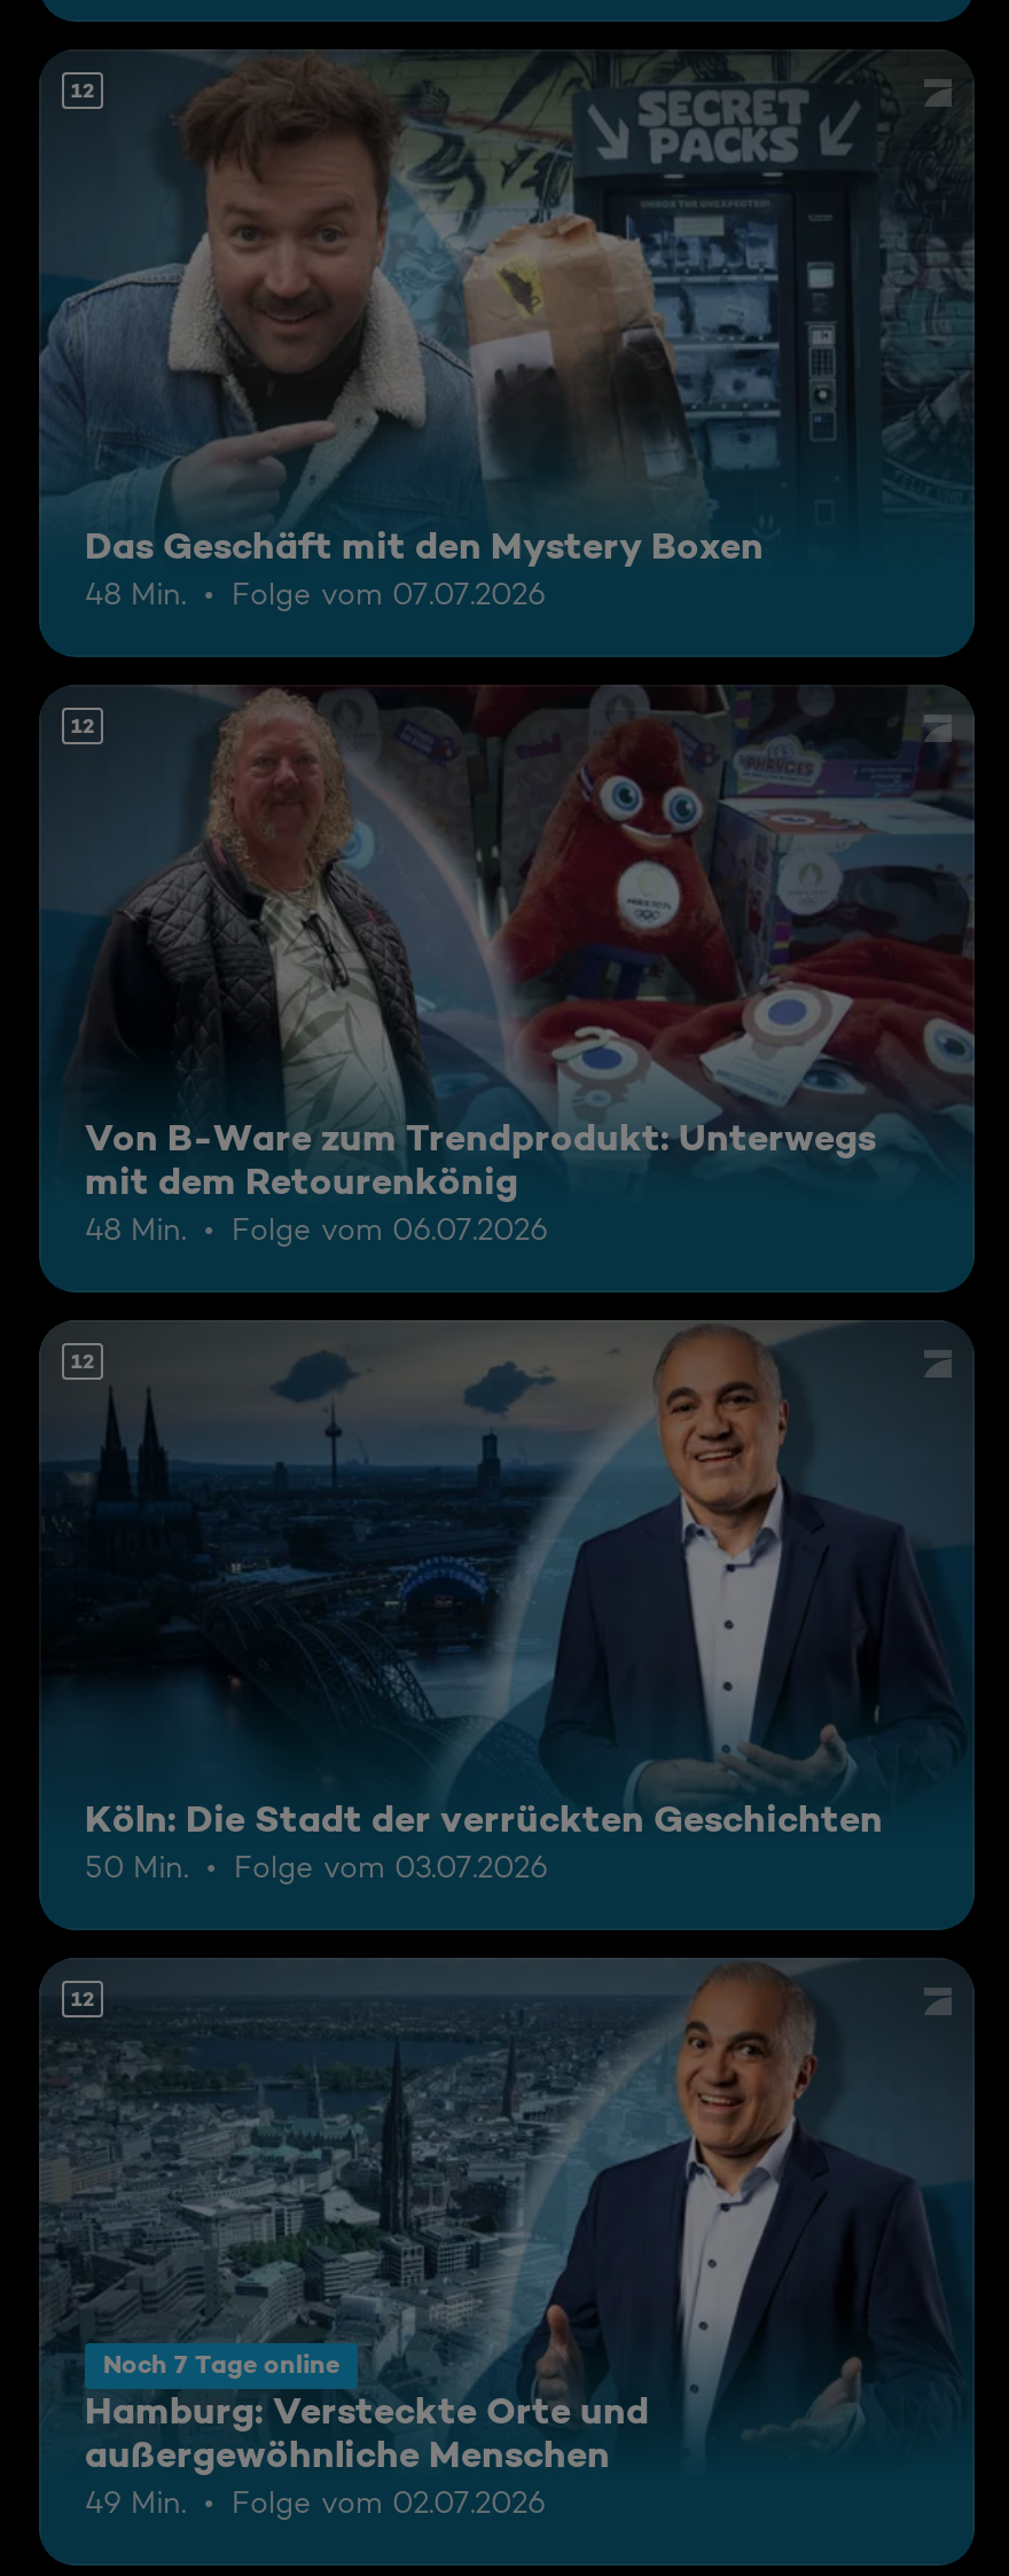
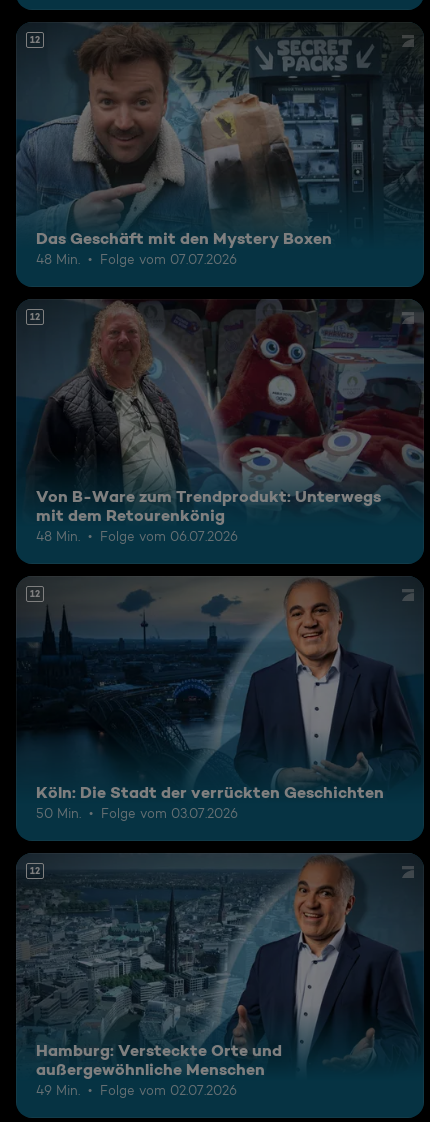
[103,2349,339,2381] Noch 7 Tage online -> none

